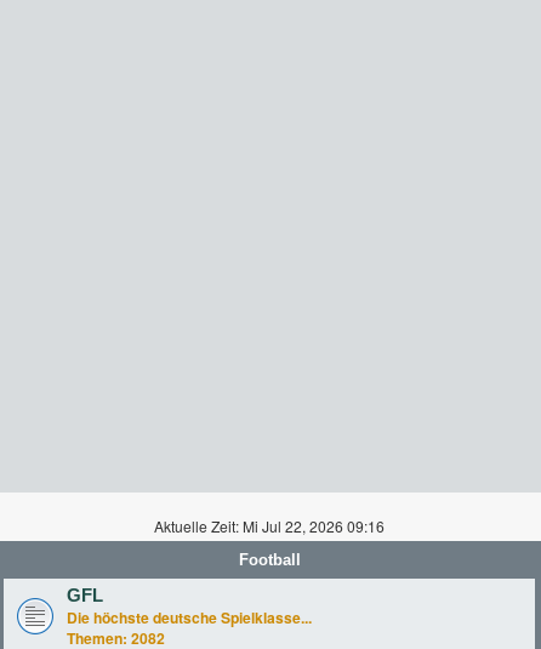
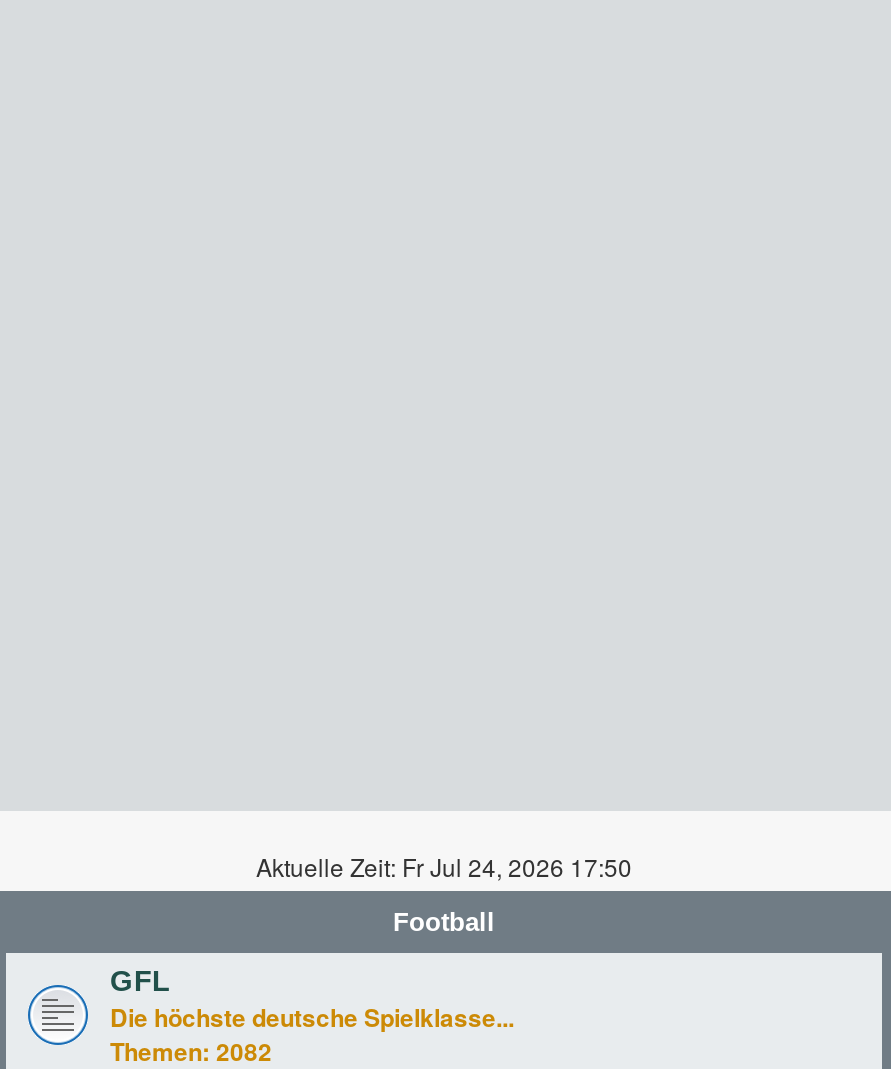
[154,516,385,536] Aktuelle Zeit: Mi Jul 22, 2026 09:16 -> [256,849,632,883] Aktuelle Zeit: Fr Jul 24, 2026 17:50

